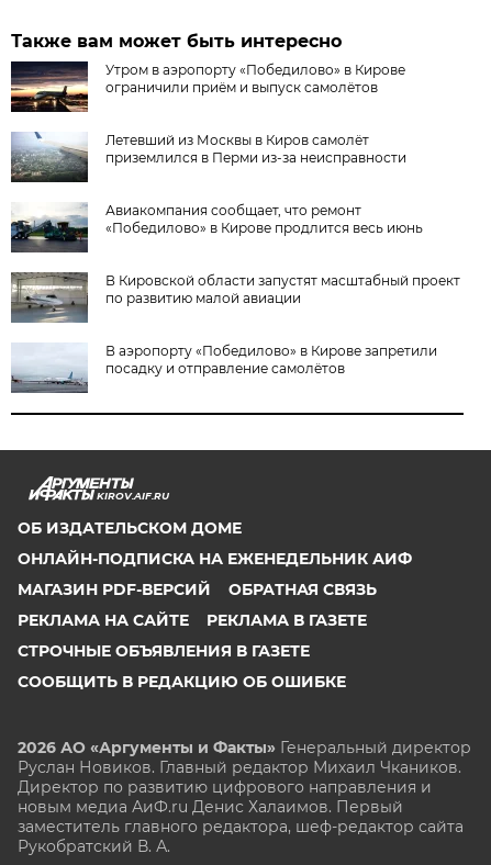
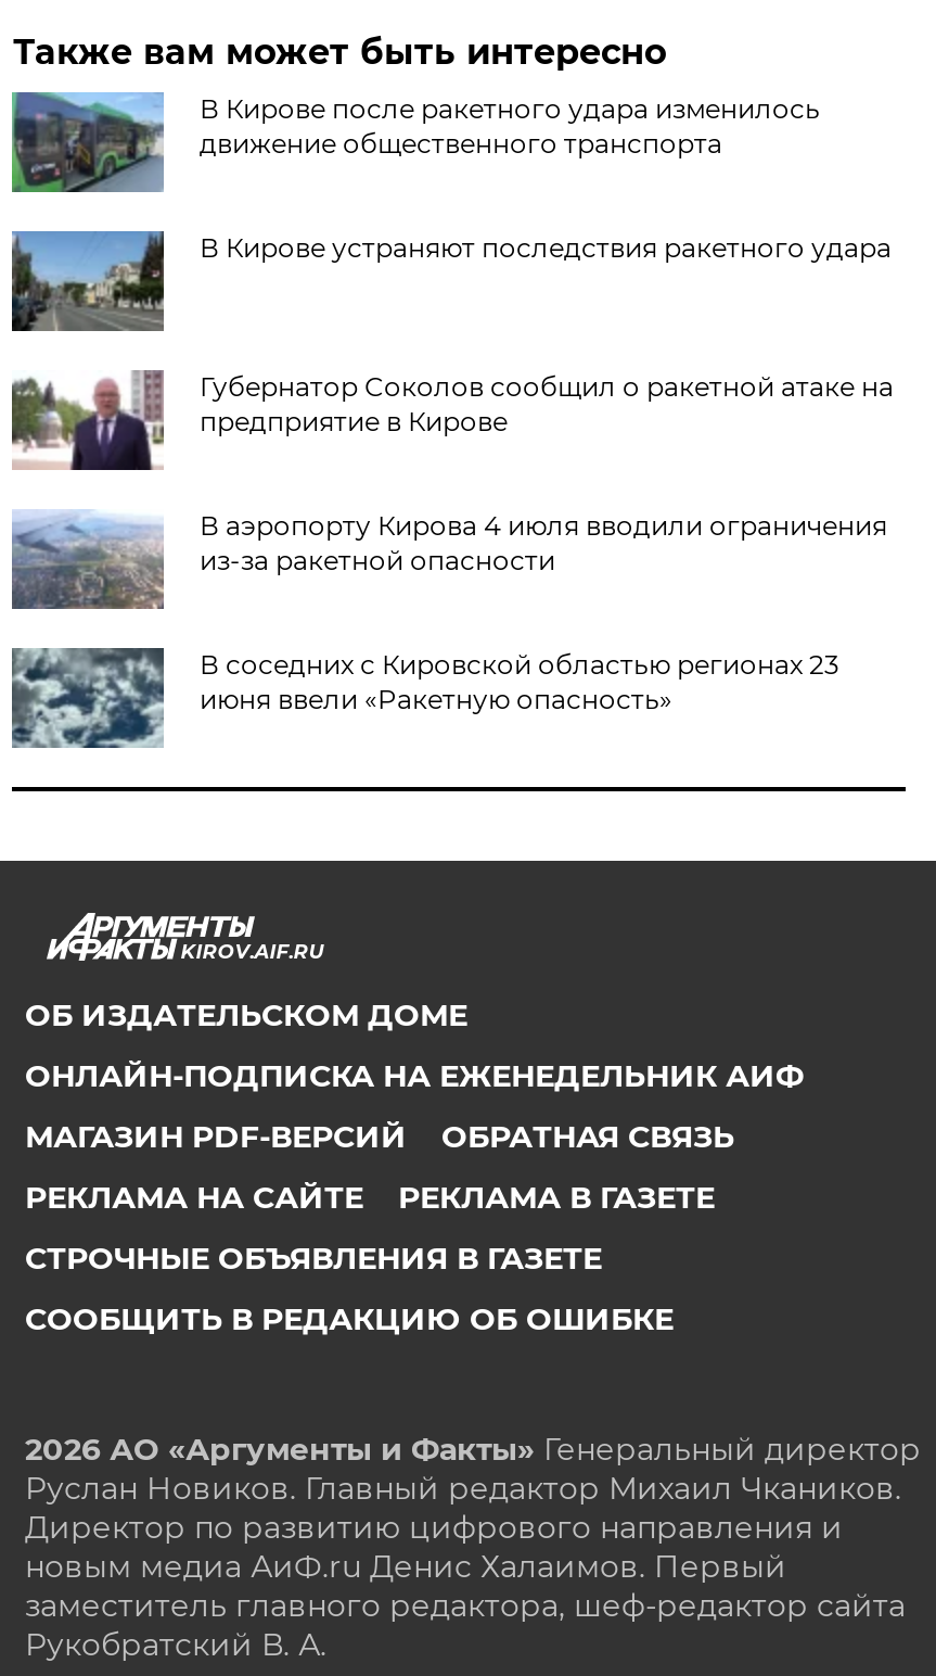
[10,60,406,113] [image] | Утром в аэропорту «Победилово» в Кирове | ограничили приём и выпуск самолётов -> [10,90,820,194] [image] | В Кирове после ракетного удара изменилось | движение общественного транспорта
[10,132,407,183] [image] | Летевший из Москвы в Киров самолёт | приземлился в Перми из-за неисправности -> [12,229,891,333] [image] | В Кирове устраняют последствия ракетного удара
[10,202,423,254] [image] | Авиакомпания сообщает, что ремонт | «Победилово» в Кирове продлится весь июнь -> [10,370,893,470] [image] | Губернатор Соколов сообщил о ракетной атаке на | предприятие в Кирове
[10,271,461,323] [image] | В Кировской области запустят масштабный проект | по развитию малой авиации -> [12,509,887,609] [image] | В аэропорту Кирова 4 июля вводили ограничения | из-за ракетной опасности
[11,342,438,393] [image] | В аэропорту «Победилово» в Кирове запретили | посадку и отправление самолётов -> [10,646,839,748] [image] | В соседних с Кировской областью регионах 23 | июня ввели «Ракетную опасность»

